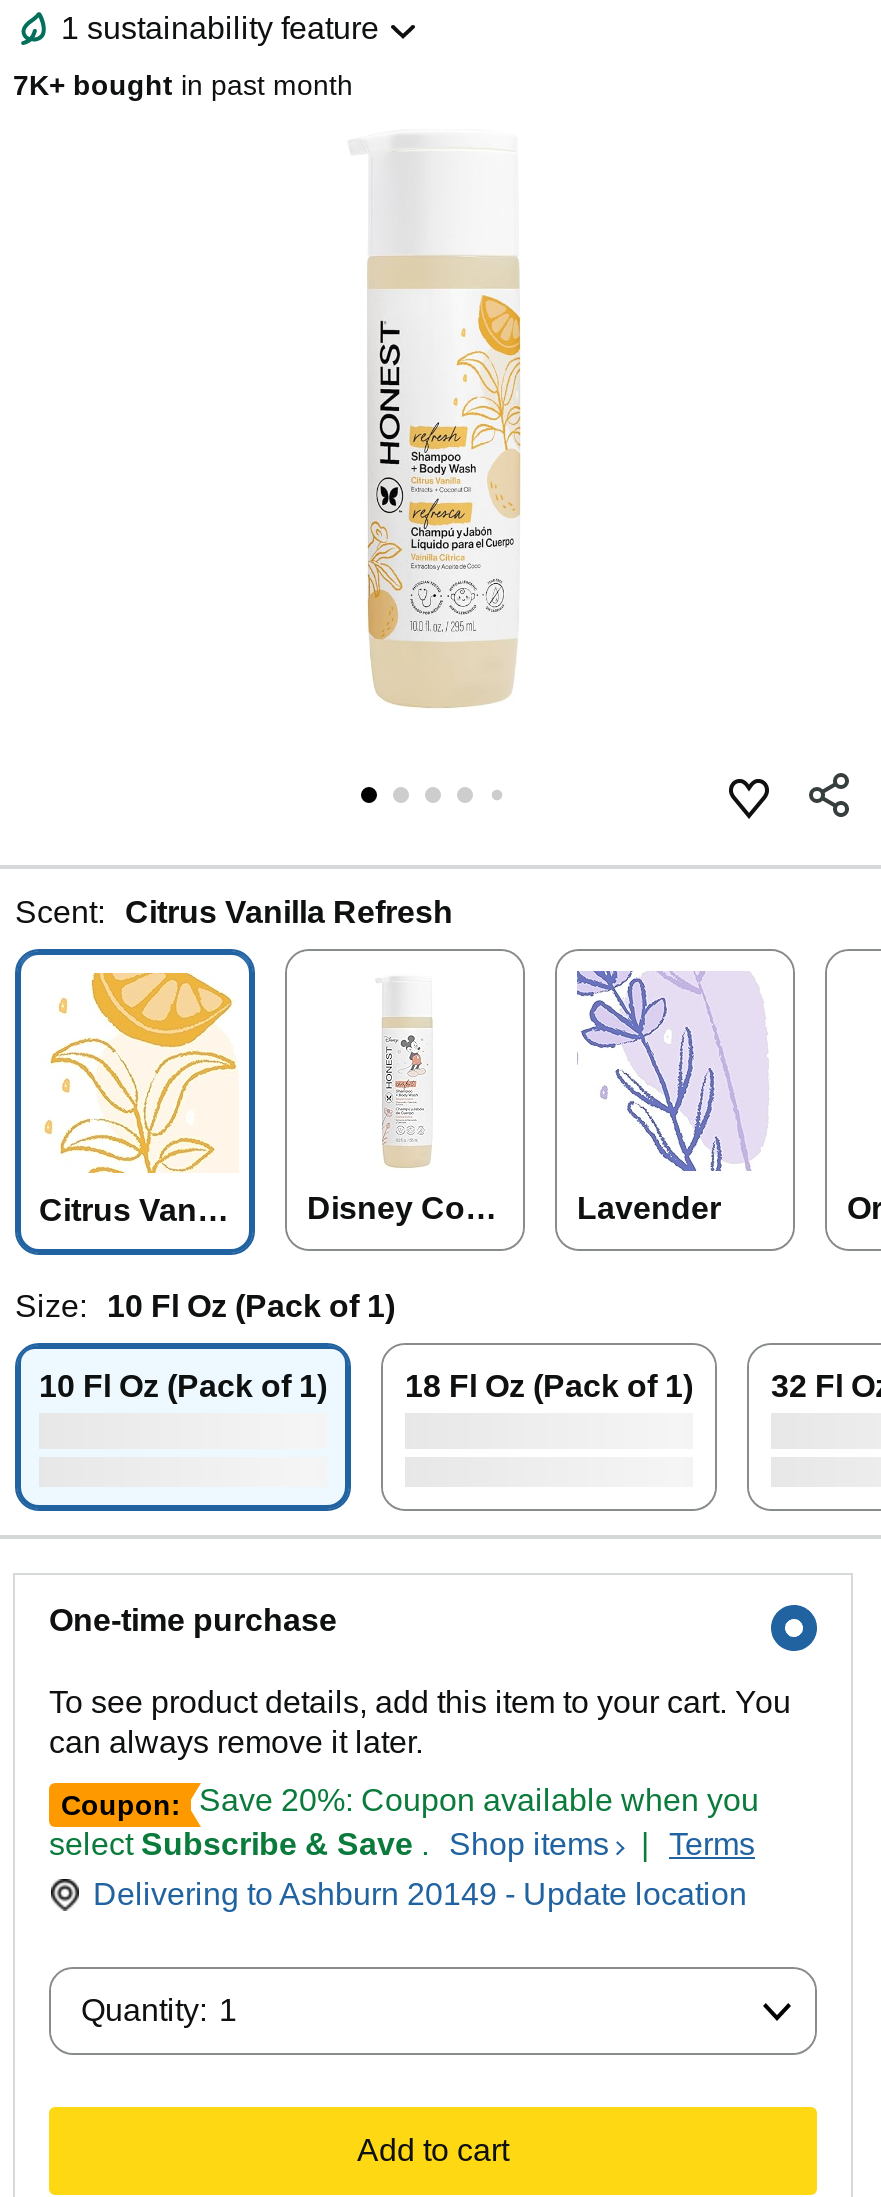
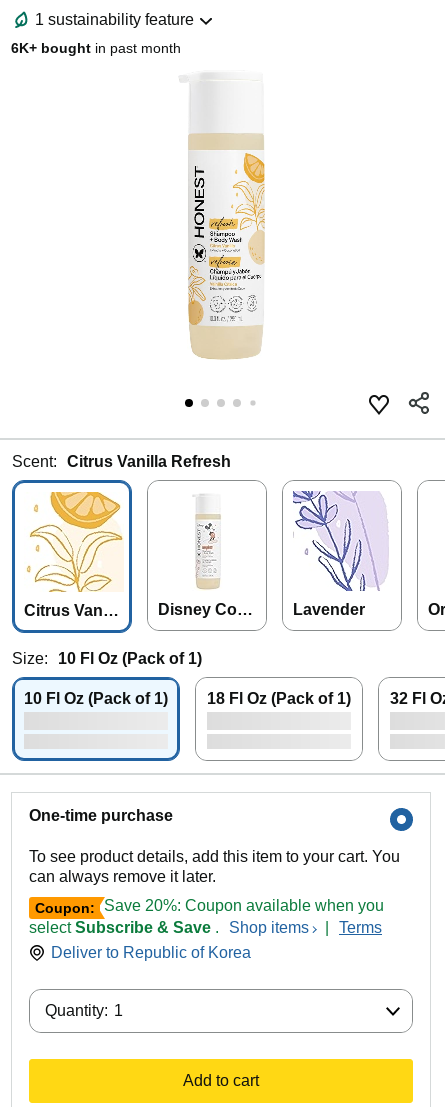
[13,69,353,101] 7K+ bought in past month -> [11,40,181,56] 6K+ bought in past month
[93,1877,747,1911] Delivering to Ashburn 20149 - Update location -> [51,944,251,961] Deliver to Republic of Korea

